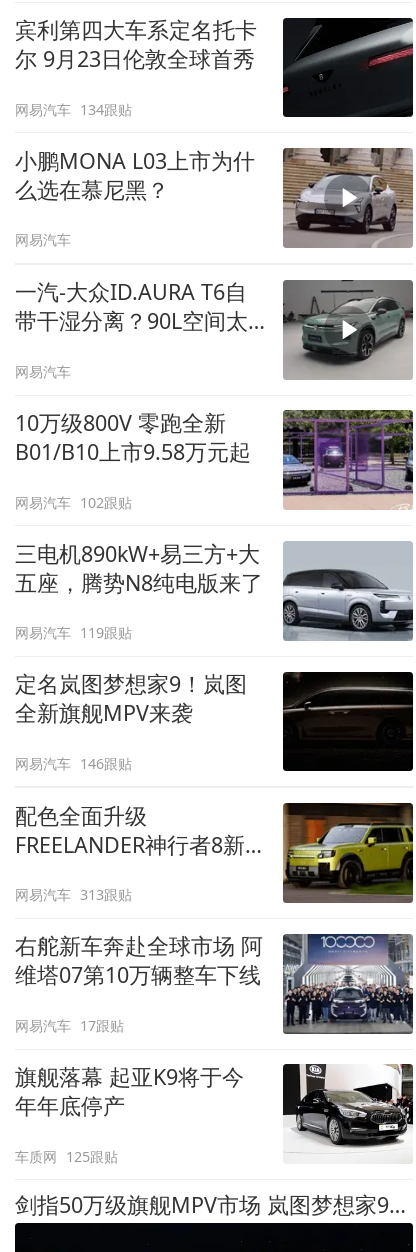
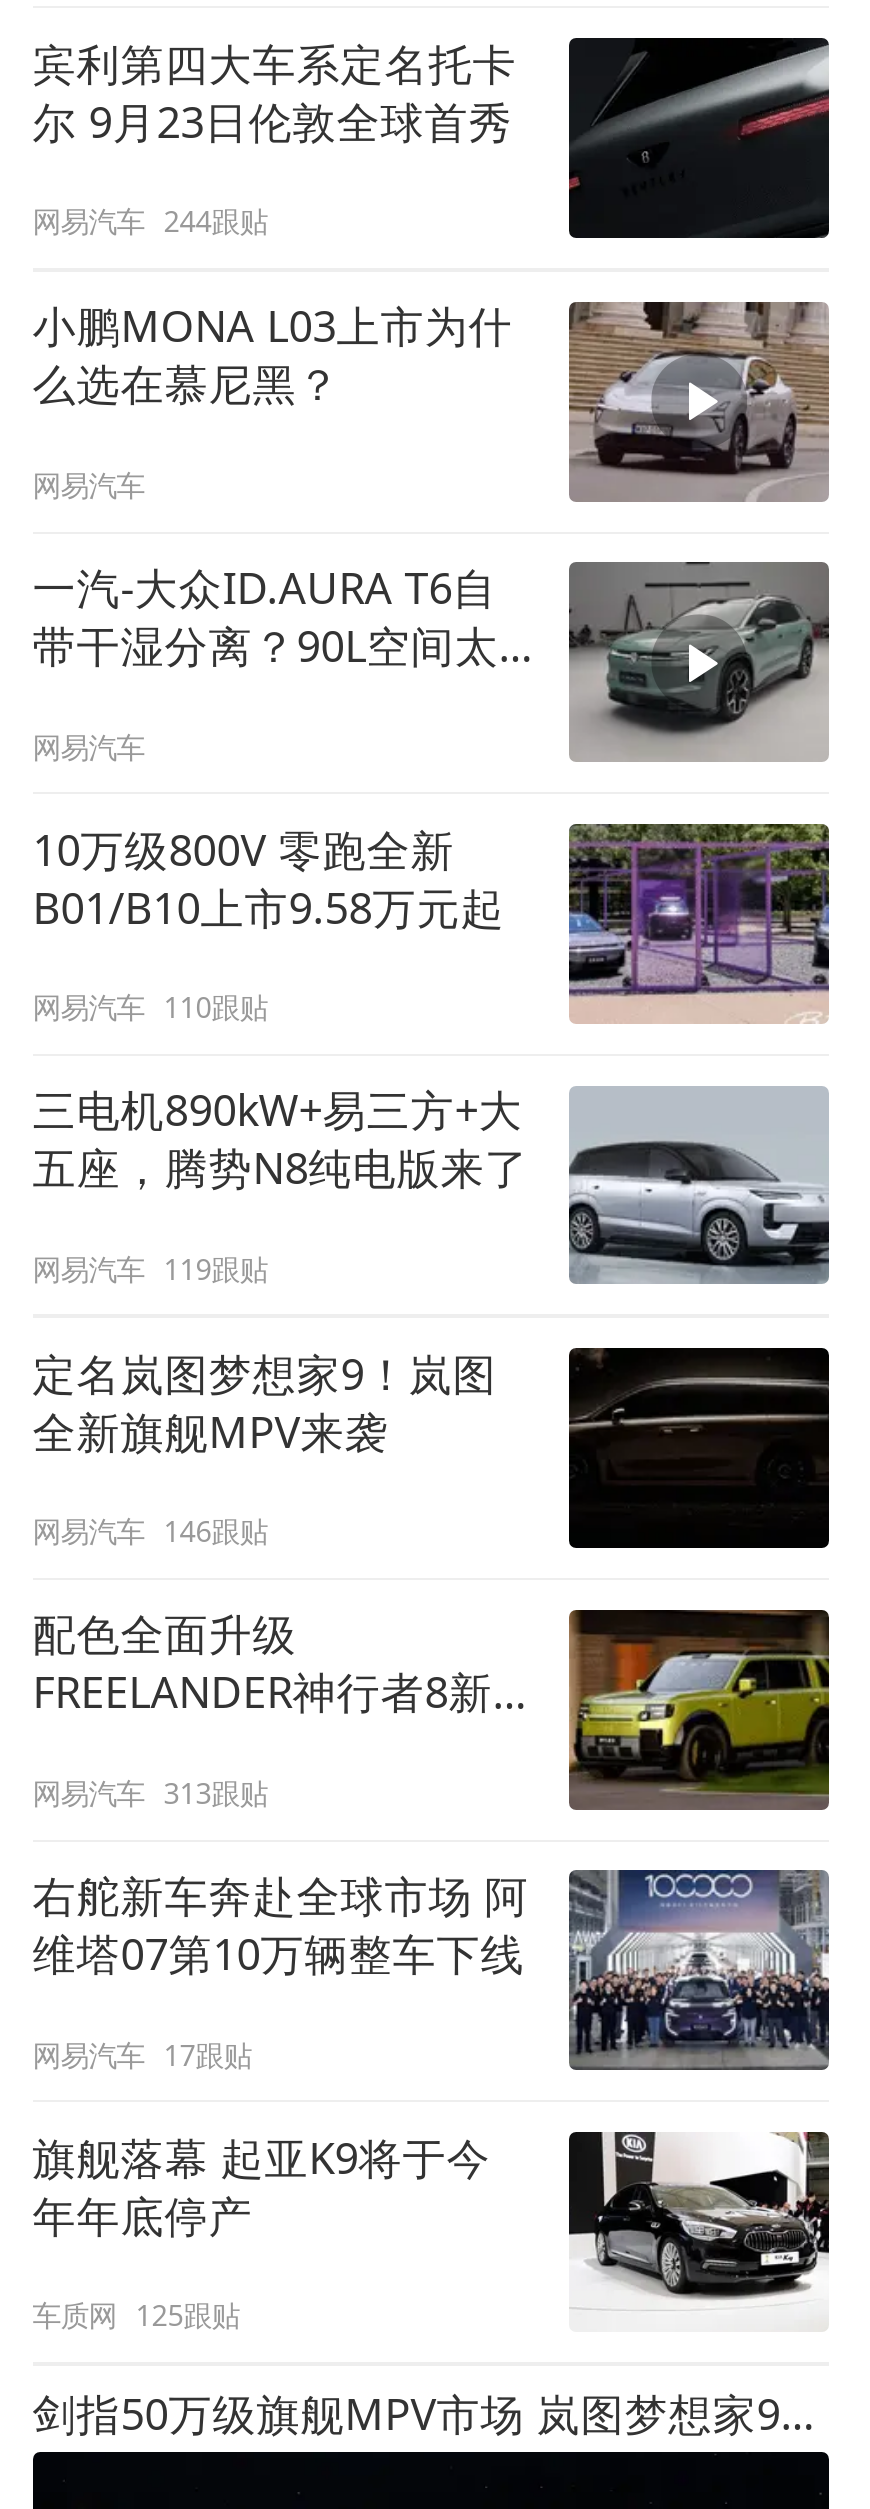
[15,100,132,119] 网易汽车 134跟贴 -> [32,202,268,240] 网易汽车 244跟贴
[15,493,132,512] 网易汽车 102跟贴 -> [32,988,268,1026] 网易汽车 110跟贴

